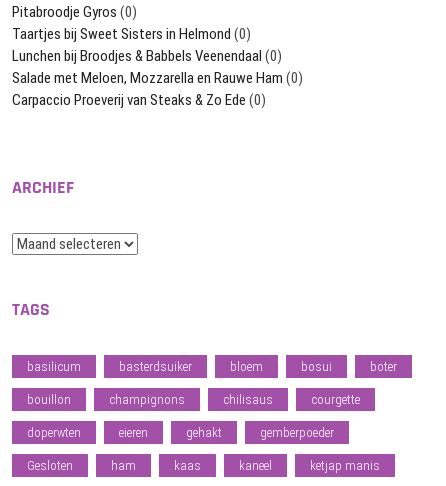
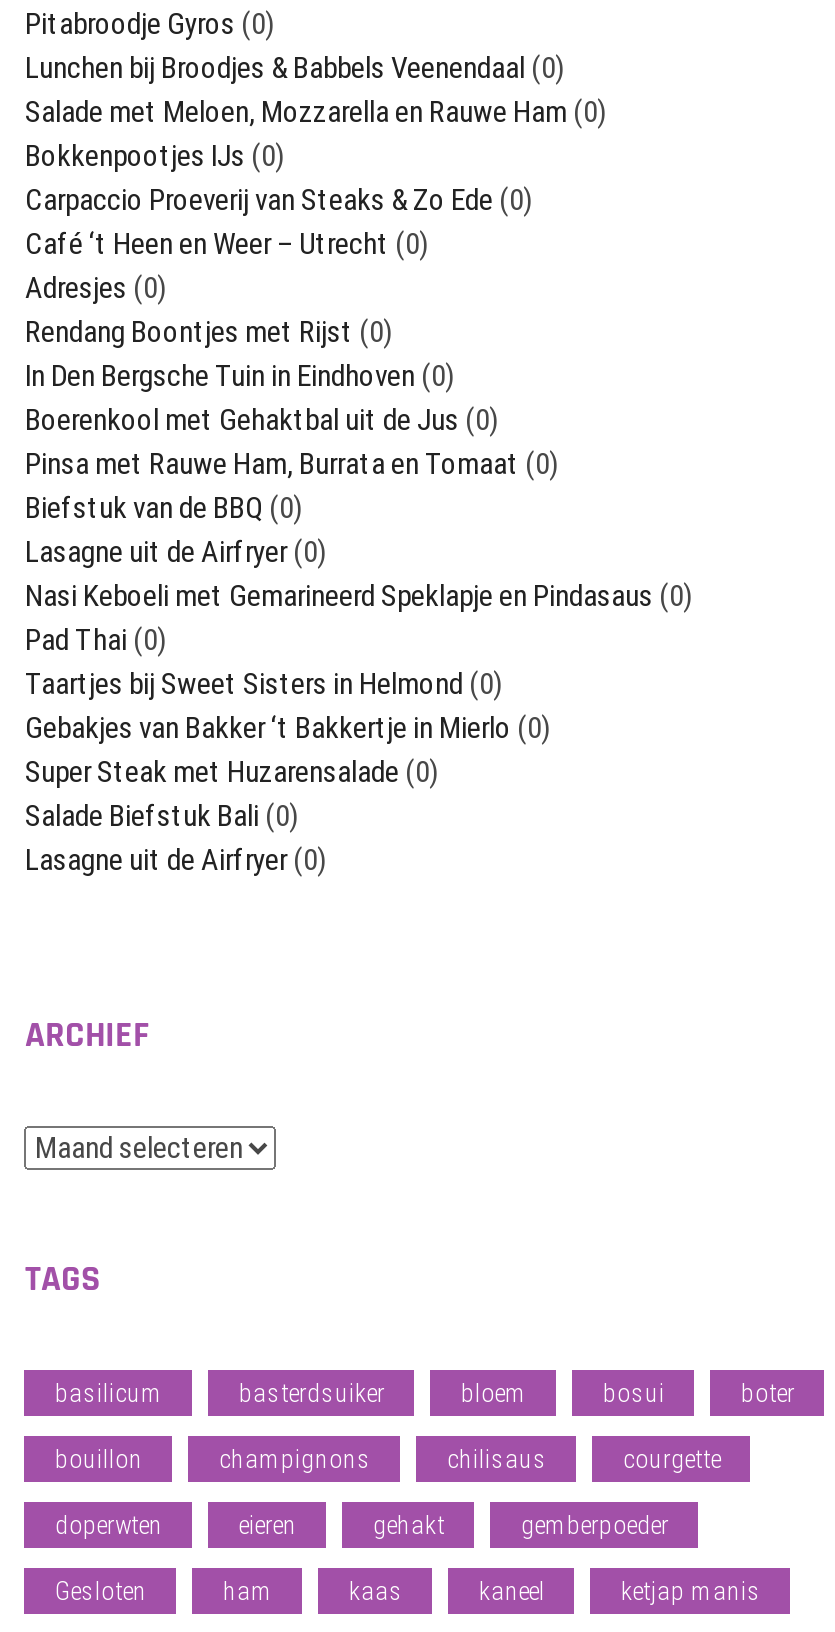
moved [12,25,251,43] -> [25,666,503,702]: Taartjes bij Sweet Sisters in Helmond (0)
moved [12,47,303,87] -> [25,50,607,130]: Lunchen bij Broodjes & Babbels Veenendaal (0) | Salade met Meloen, Mozzarella en Rauwe Ham (0)
none -> [25,138,285,174] Bokkenpootjes IJs (0)
none -> [25,226,693,878] Café ‘t Heen en Weer – Utrecht (0) | Adresjes (0) | Rendang Boontjes met Rijst (0) | In Den Bergsche Tuin in Eindhoven (0) | Boerenkool met Gehaktbal uit de Jus (0) | Pinsa met Rauwe Ham, Burrata en Tomaat (0) | Biefstuk van de BBQ (0) | Lasagne uit de Airfryer (0) | Nasi Keboeli met Gemarineerd Speklapje en Pindasaus (0) | Pad Thai (0) | Gebakjes van Bakker ‘t Bakkertje in Mierlo (0) | Super Steak met Huzarensalade (0) | Salade Biefstuk Bali (0) | Lasagne uit de Airfryer (0)

